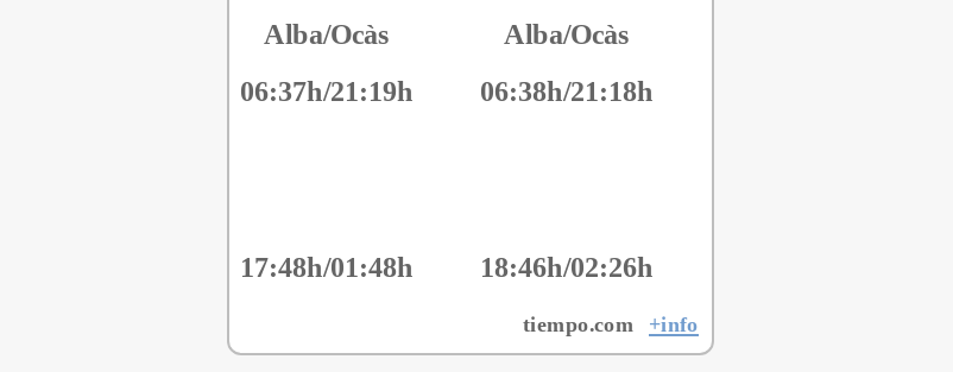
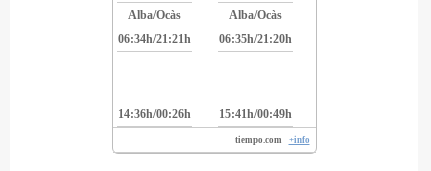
[240,75,414,108] 06:37h/21:19h -> [117,31,190,45] 06:34h/21:21h
[480,75,654,108] 06:38h/21:18h -> [218,31,291,45] 06:35h/21:20h
[240,251,414,284] 17:48h/01:48h -> [117,106,190,120] 14:36h/00:26h
[480,251,654,284] 18:46h/02:26h -> [218,106,291,120] 15:41h/00:49h

